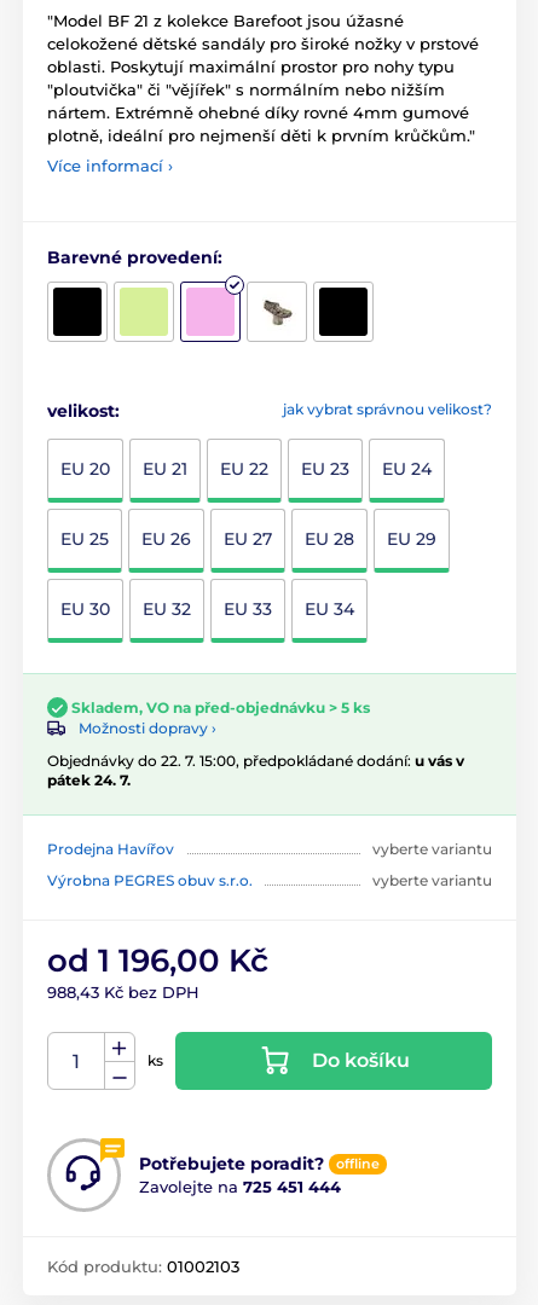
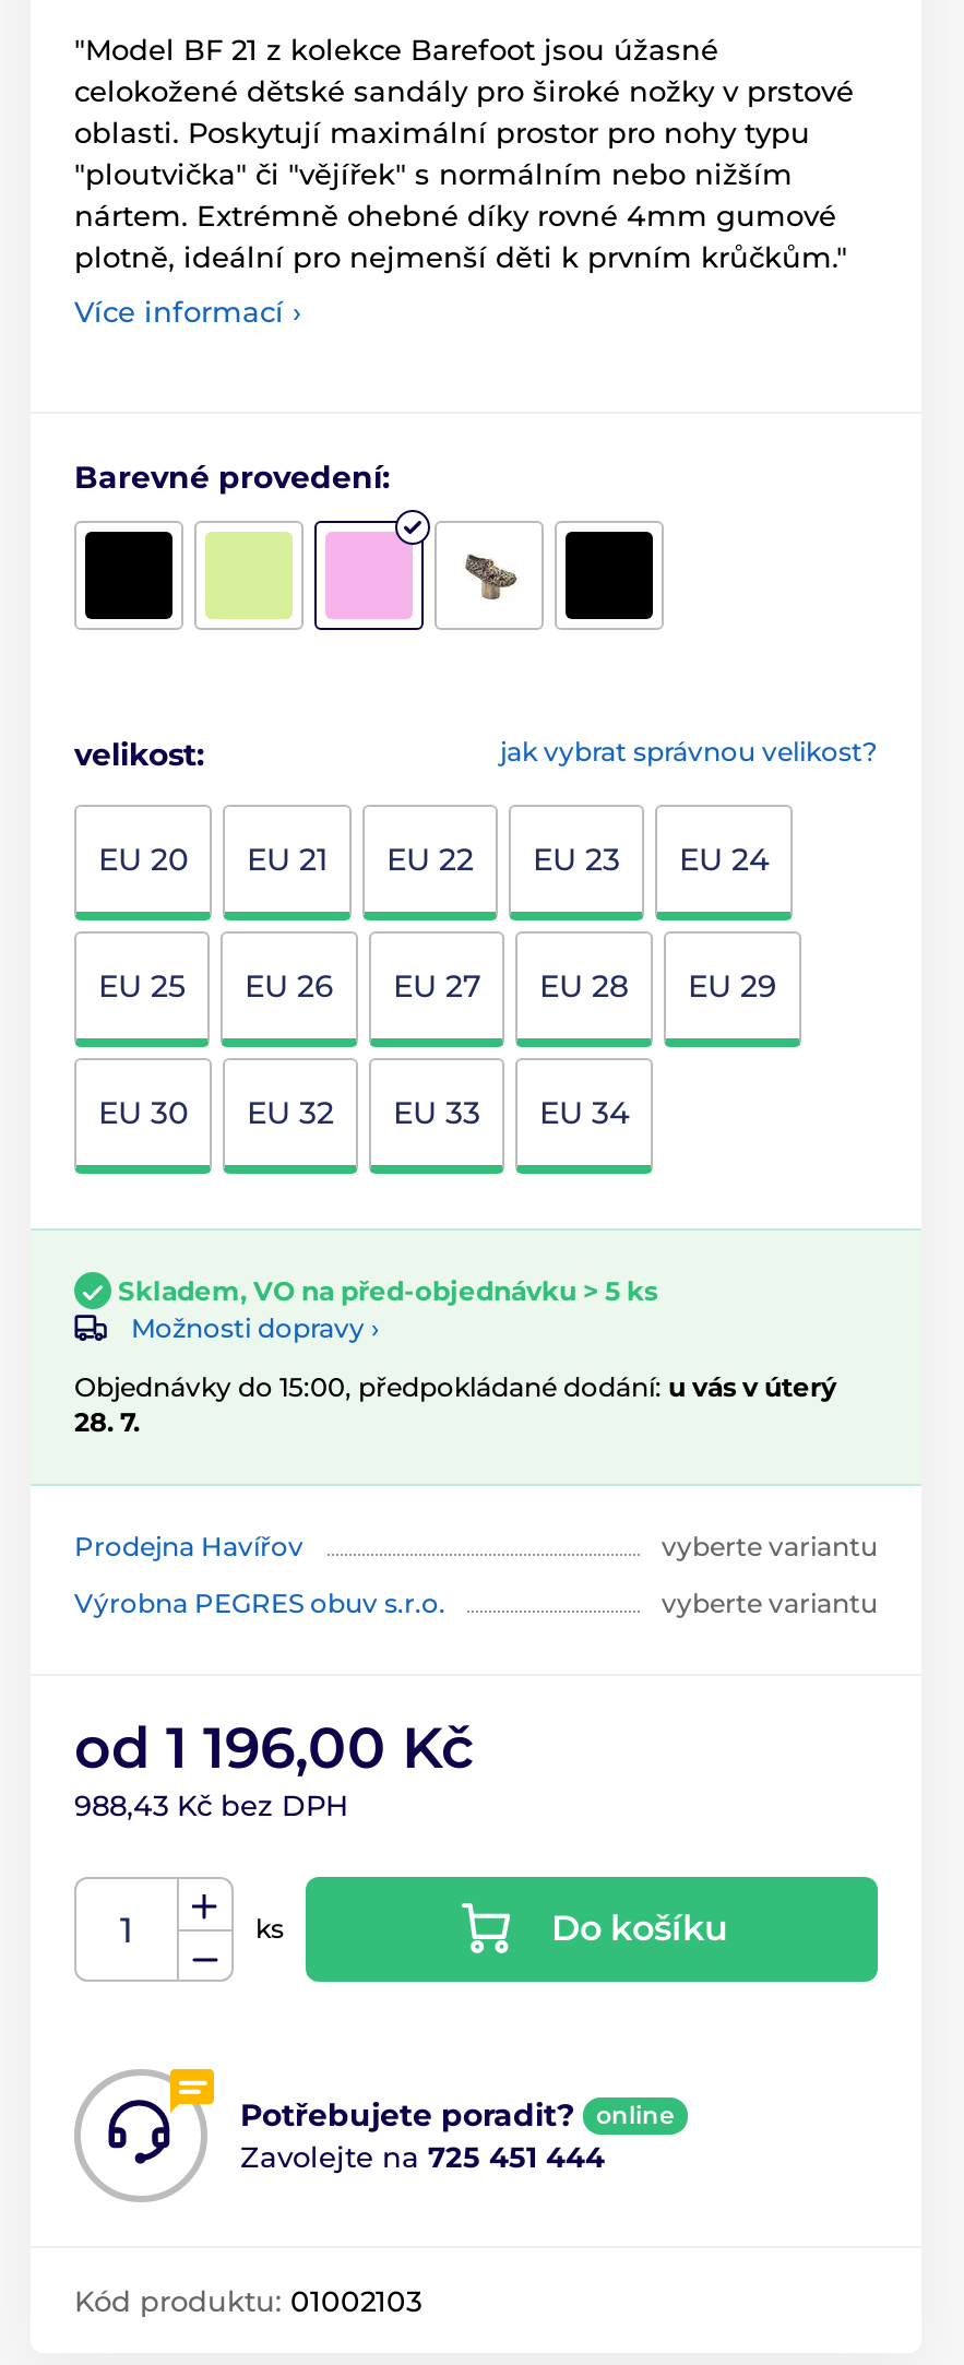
[47,751,464,789] Objednávky do 22. 7. 15:00, předpokládané dodání: u vás v | pátek 24. 7. -> [74,1370,836,1438] Objednávky do 15:00, předpokládané dodání: u vás v úterý | 28. 7.
[336,1155,380,1172] offline -> [596,2099,675,2130] online

